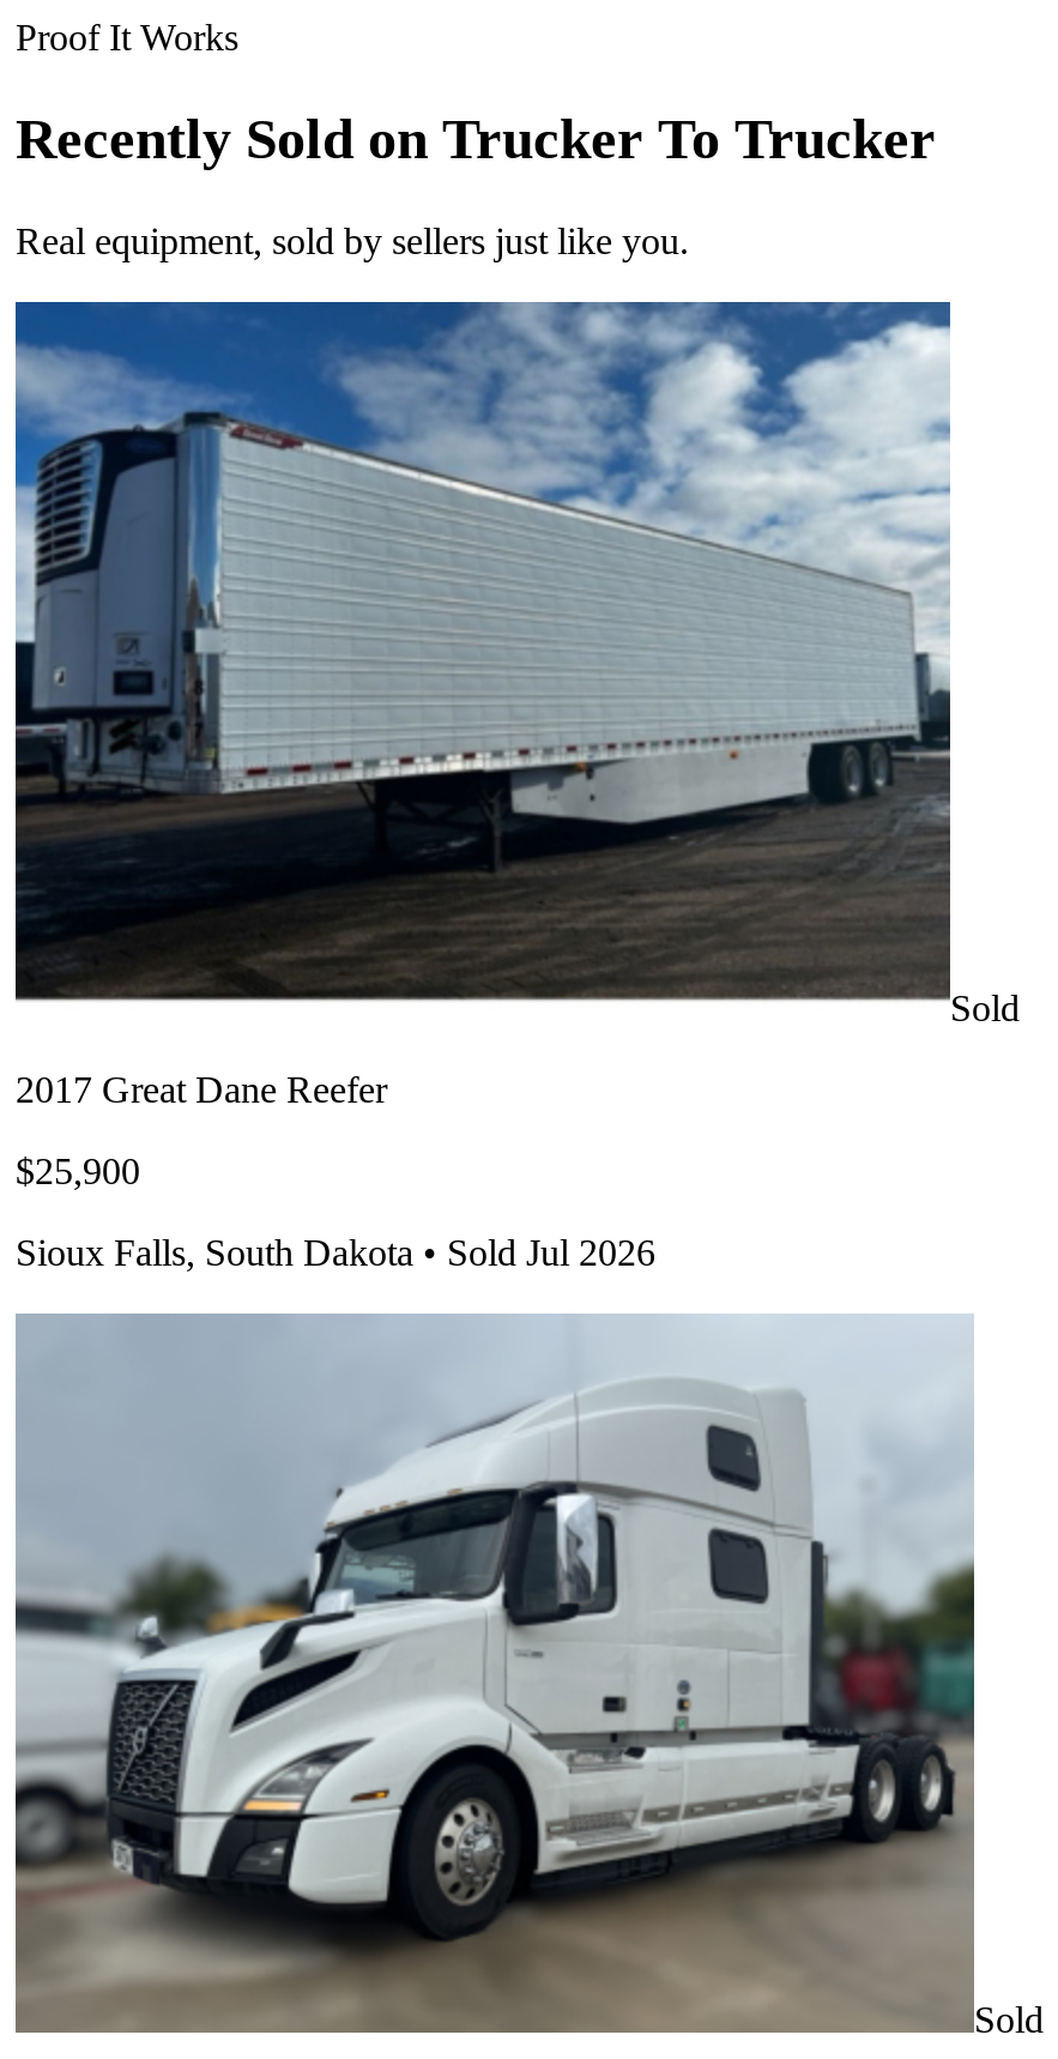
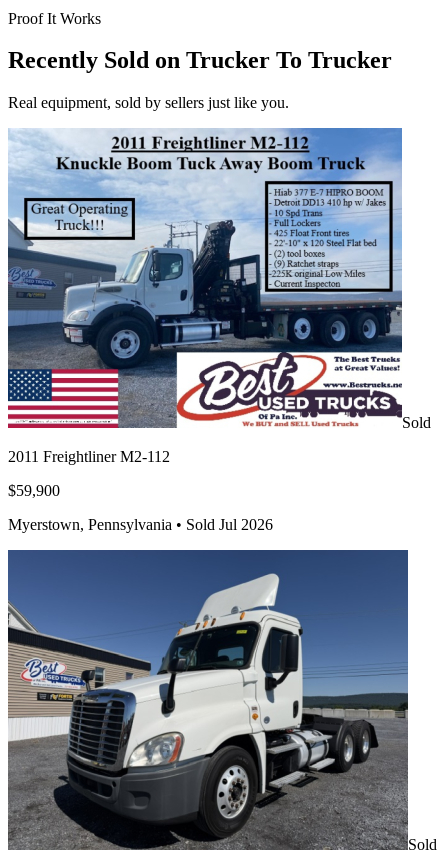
[13,301,960,1109] [image] | 2017 Great Dane Reefer -> [7,127,403,465] [image] | 2011 Freightliner M2-112
[16,1150,140,1191] $25,900 -> [8,482,60,499] $59,900
[16,1232,655,1272] Sioux Falls, South Dakota • Sold Jul 2026 -> [8,516,273,533] Myerstown, Pennsylvania • Sold Jul 2026
[16,1312,977,2034] [image] -> [8,549,409,850] [image]

